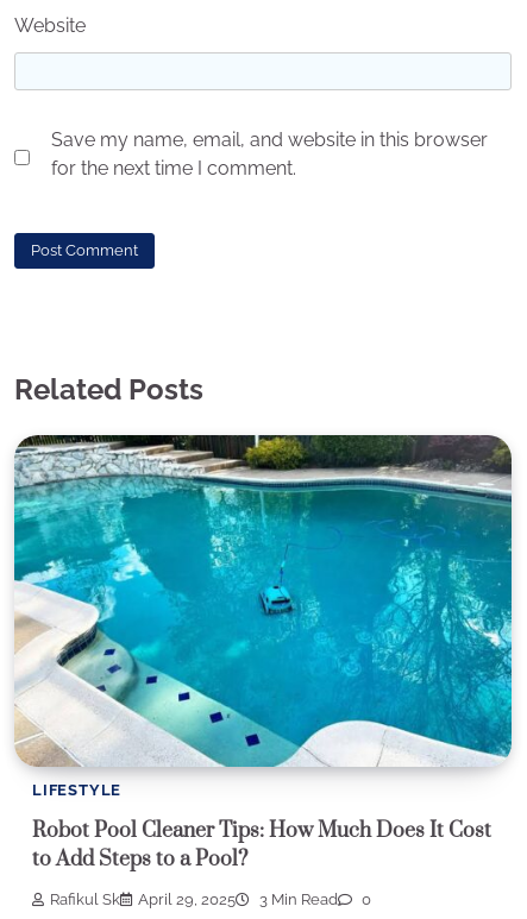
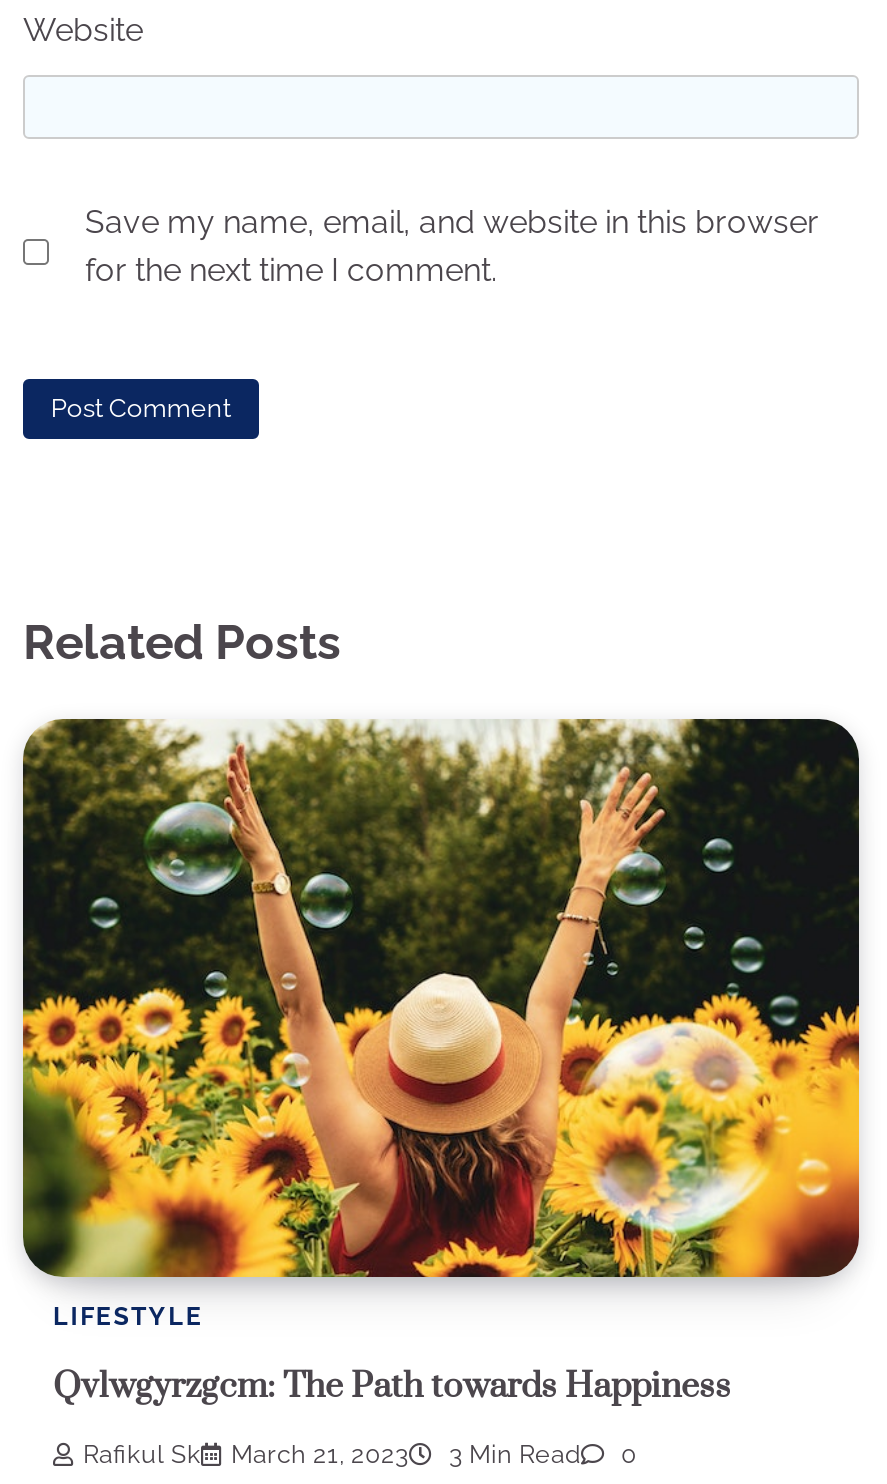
[13,434,513,768] [image] -> [21,717,861,1279] [image]
[32,818,491,873] Robot Pool Cleaner Tips: How Much Does It Cost | to Add Steps to a Pool? -> [53,1364,731,1408] Qvlwgyrzgcm: The Path towards Happiness
[138,891,236,909] April 29, 2025 -> [231,1439,409,1469] March 21, 2023

